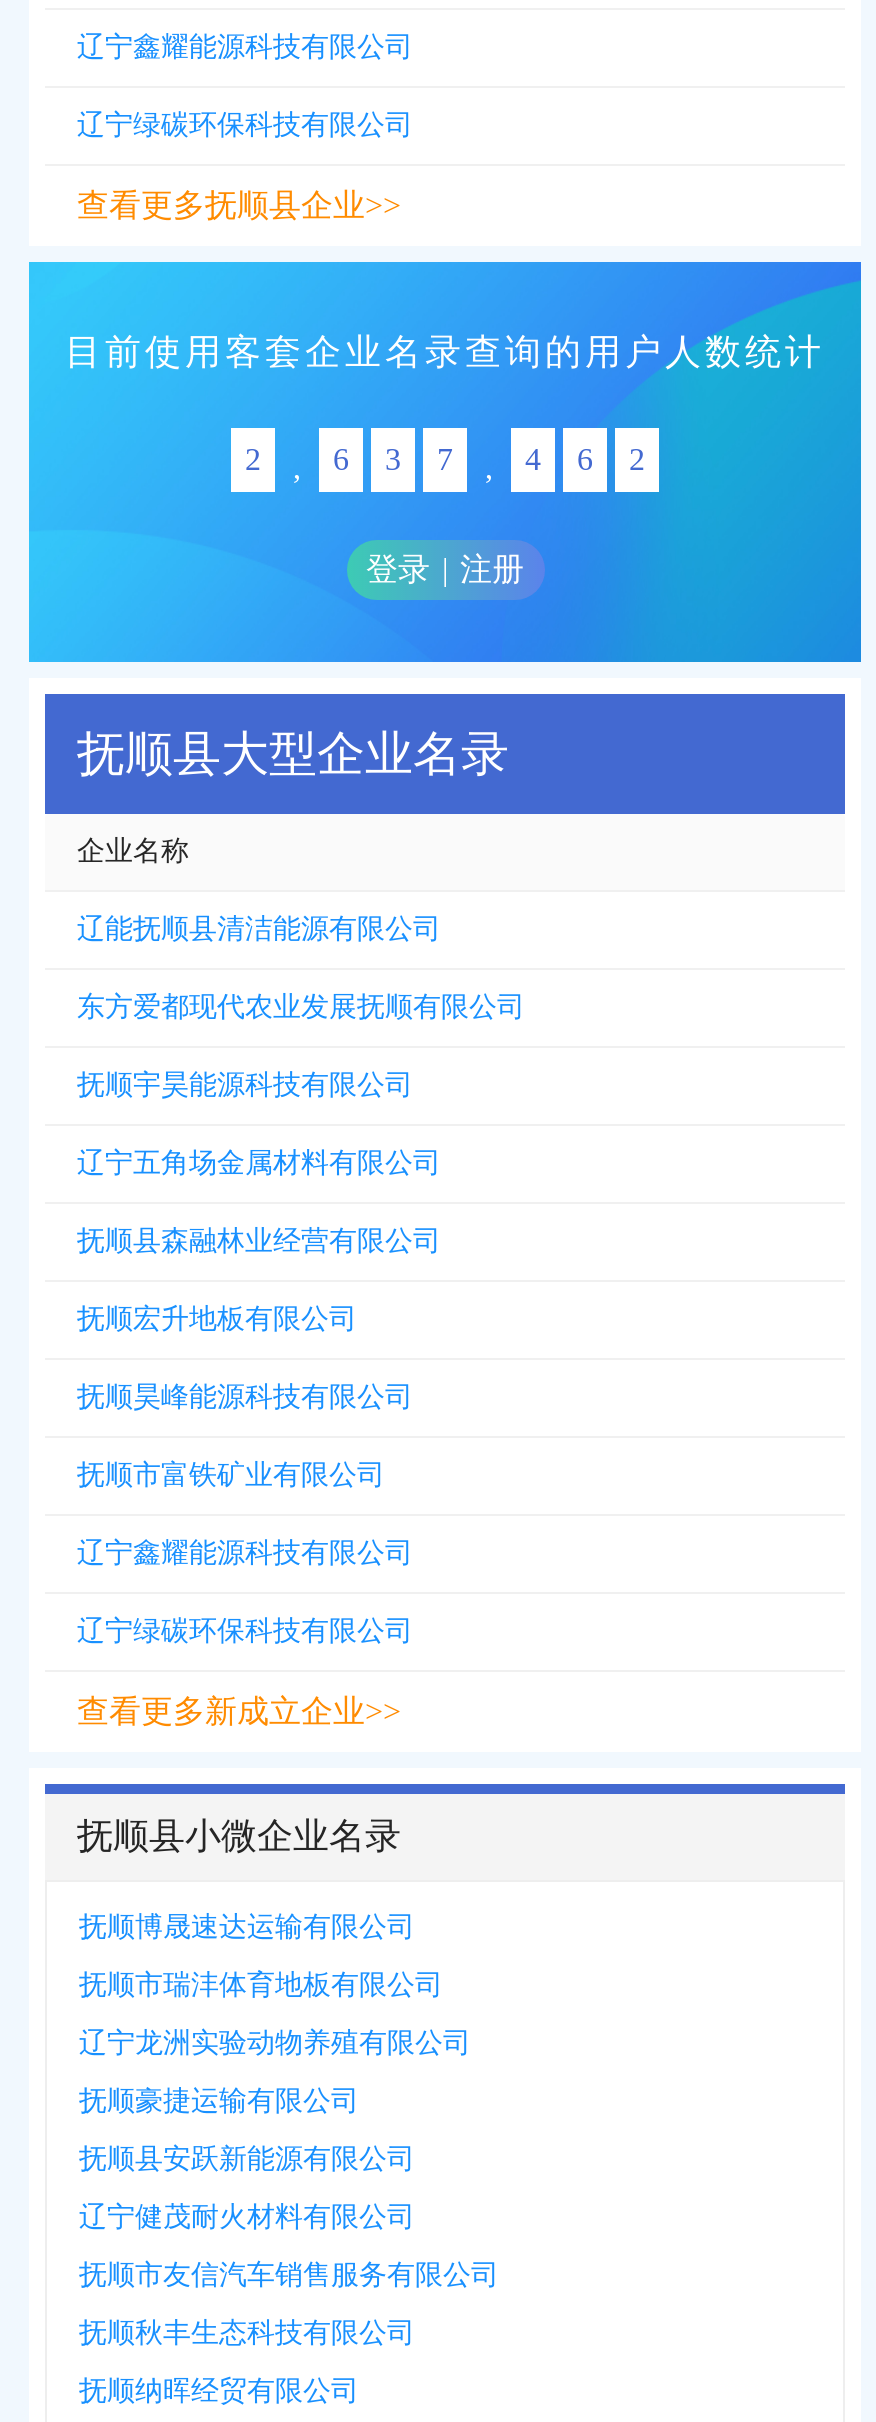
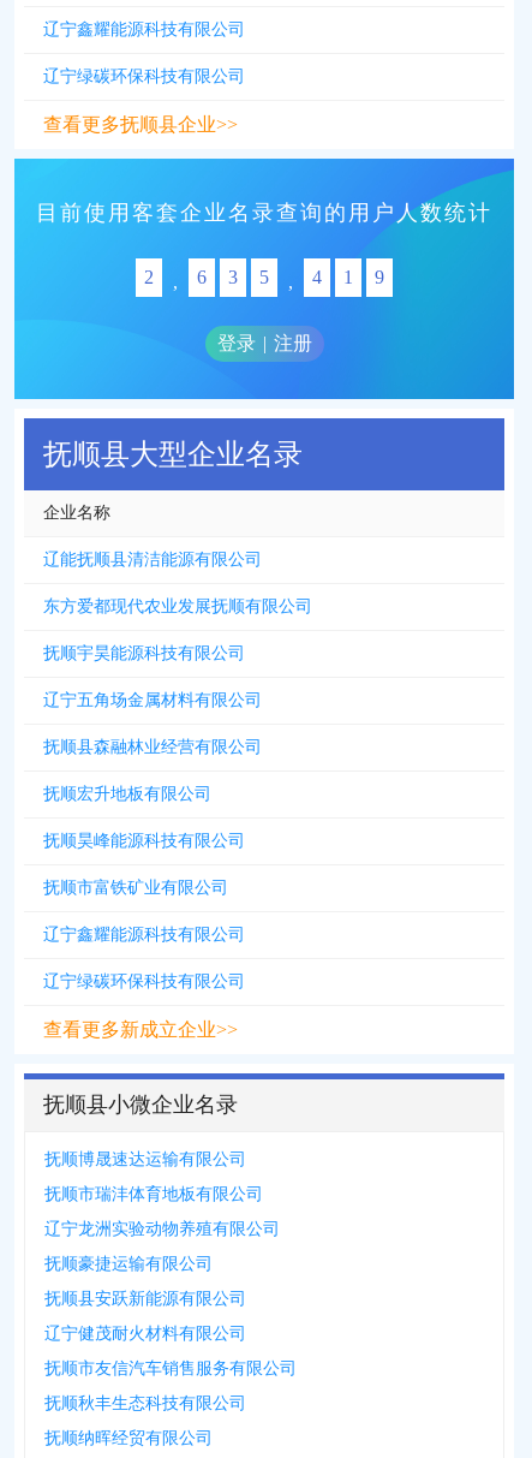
[437,441,453,475] 7 -> [259,266,269,287] 5
[577,441,593,475] 6 -> [343,266,353,287] 1
[629,441,645,475] 2 -> [375,266,384,287] 9

